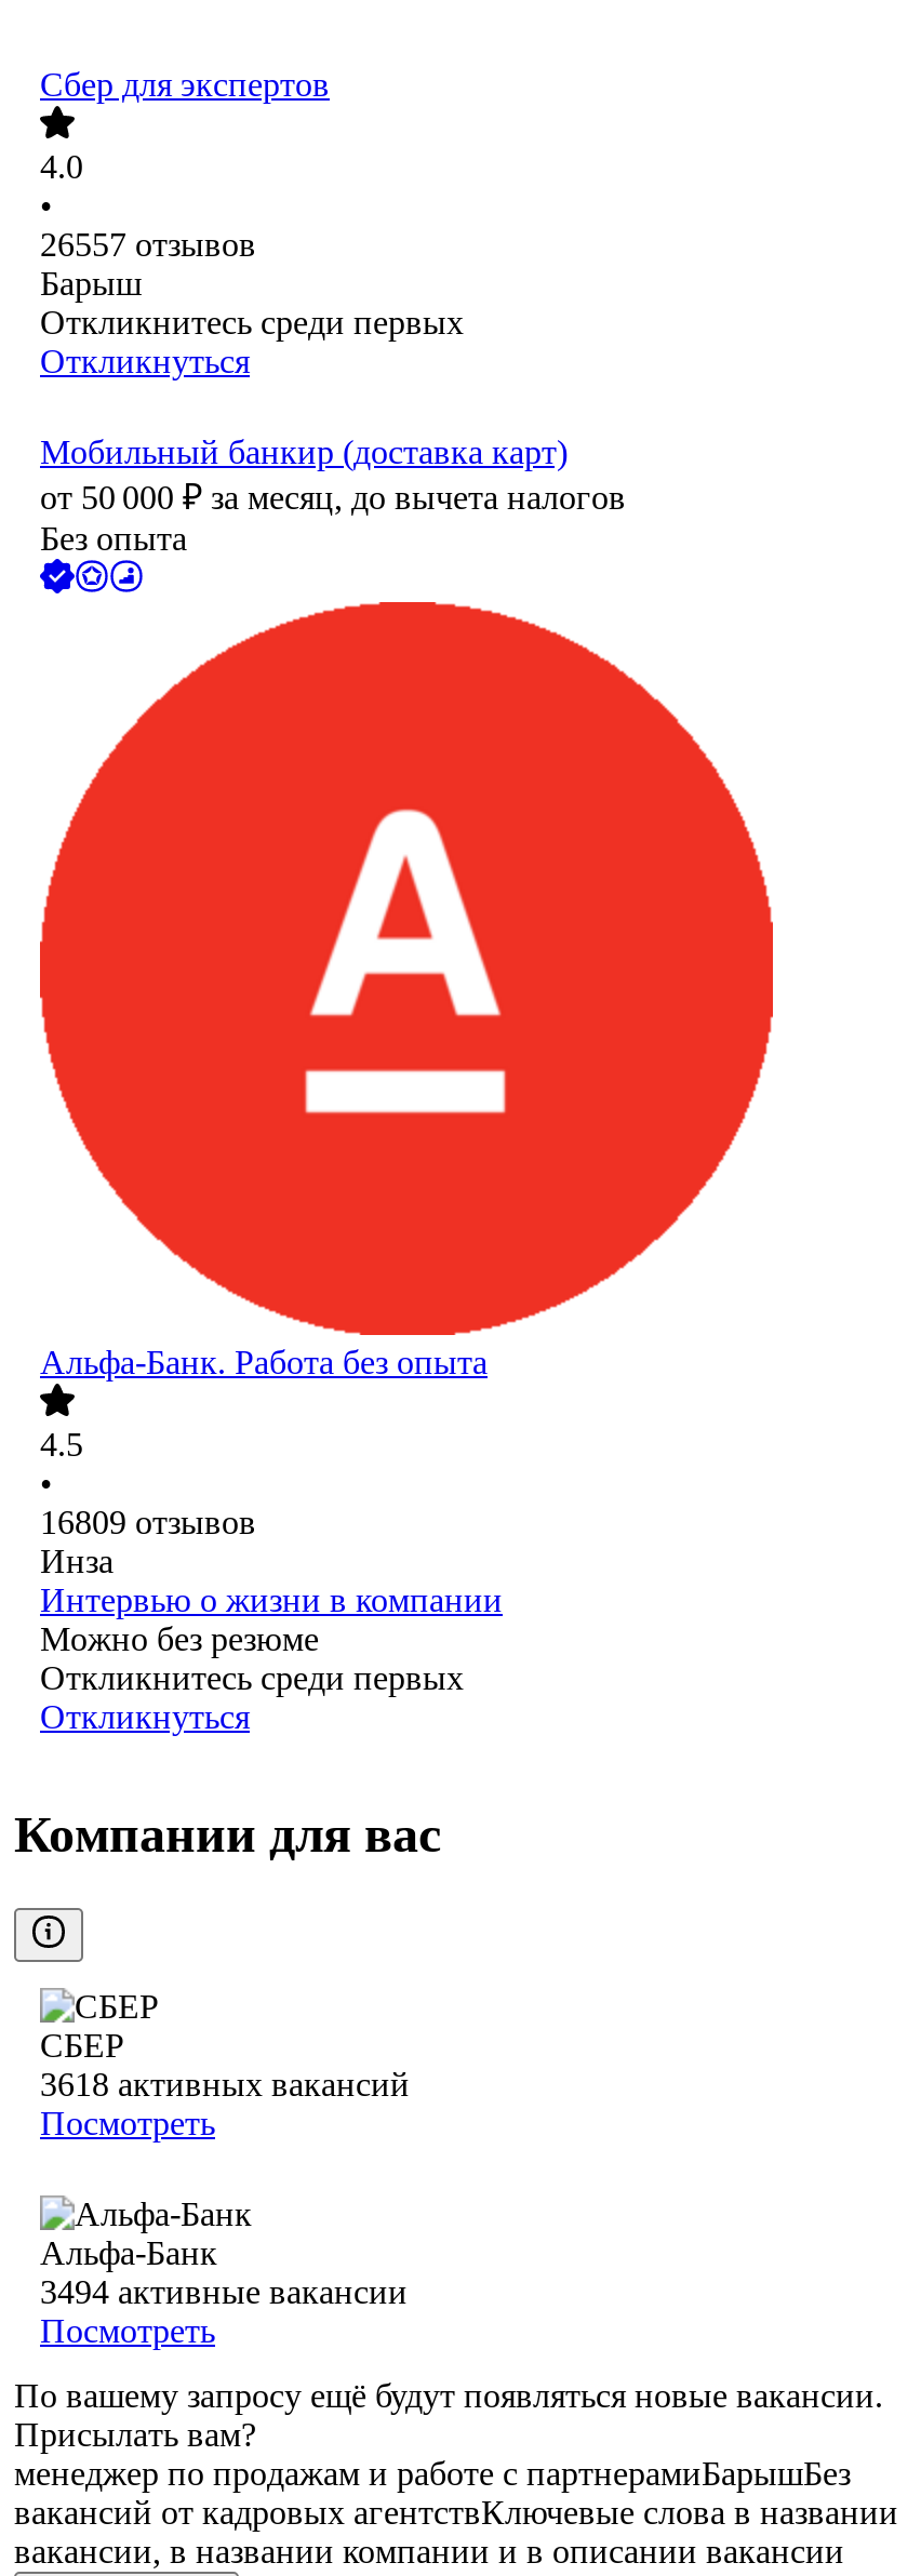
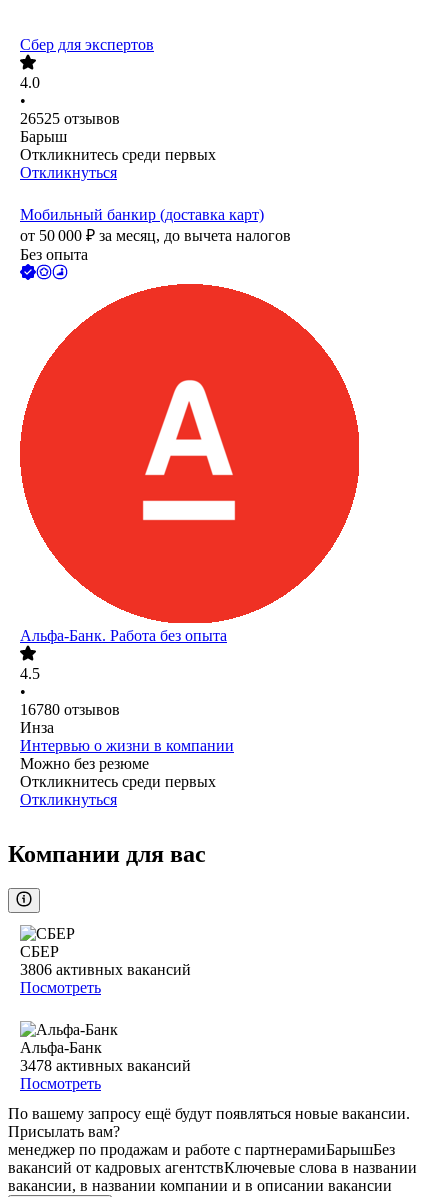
[40,227,256,264] 26557 отзывов -> [20,110,120,127] 26525 отзывов
[40,1505,256,1541] 16809 отзывов -> [20,701,120,718] 16780 отзывов
[40,2066,410,2103] 3618 активных вакансий -> [20,961,191,978] 3806 активных вакансий
[40,2274,408,2311] 3494 активные вакансии -> [20,1057,191,1074] 3478 активных вакансий

